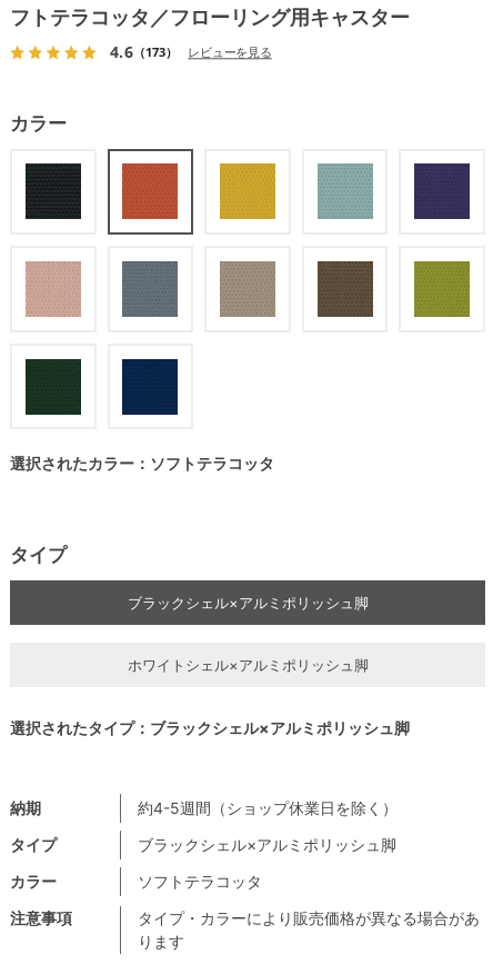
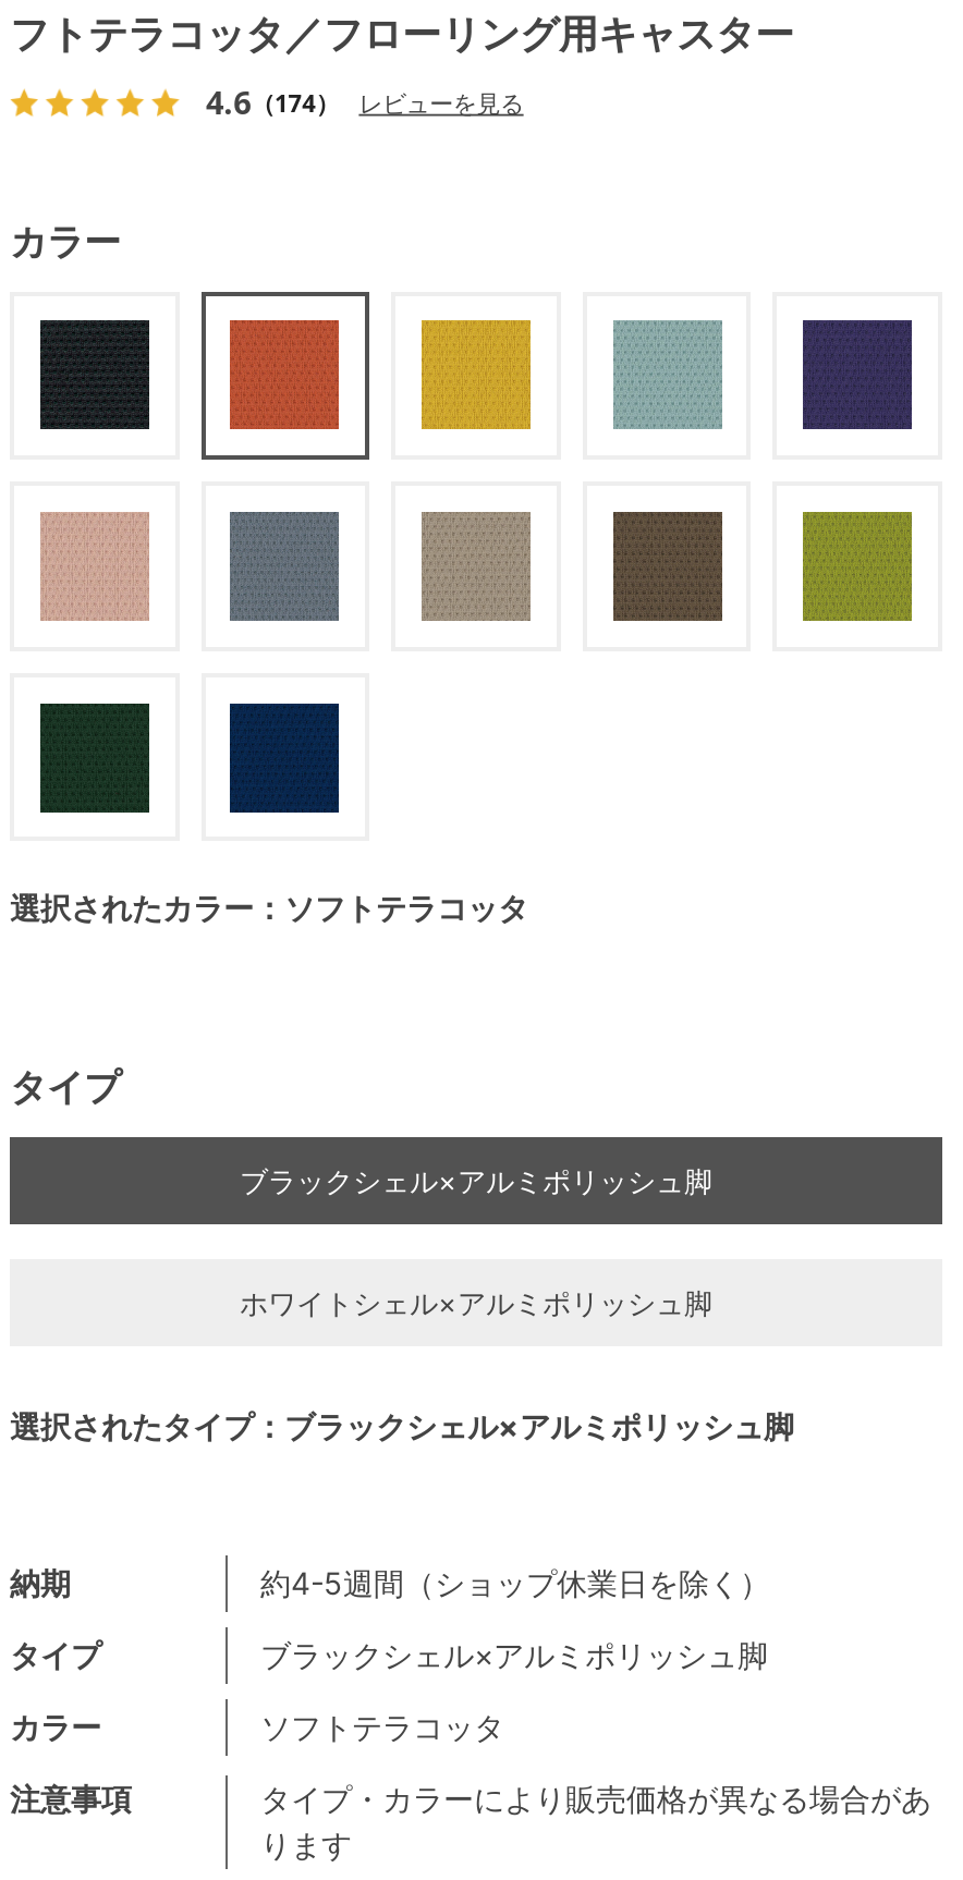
[110,40,272,62] 4.6（173） レビューを見る -> [206,79,524,122] 4.6（174） レビューを見る

